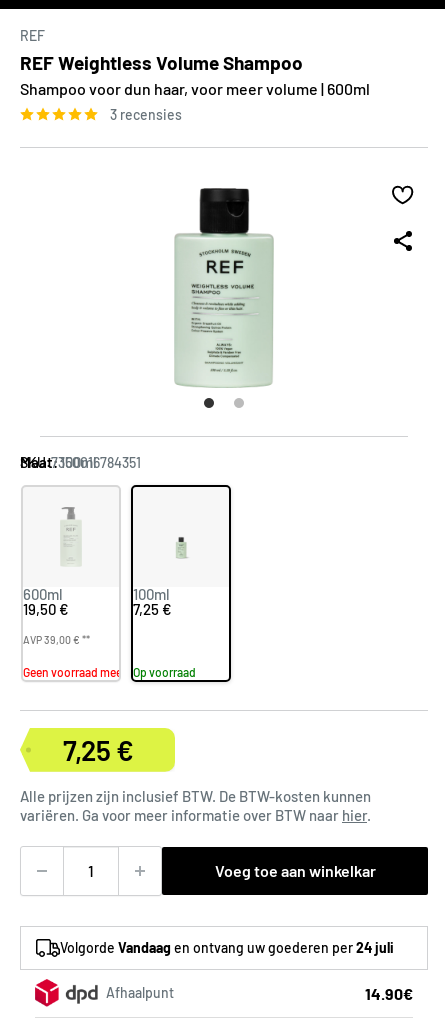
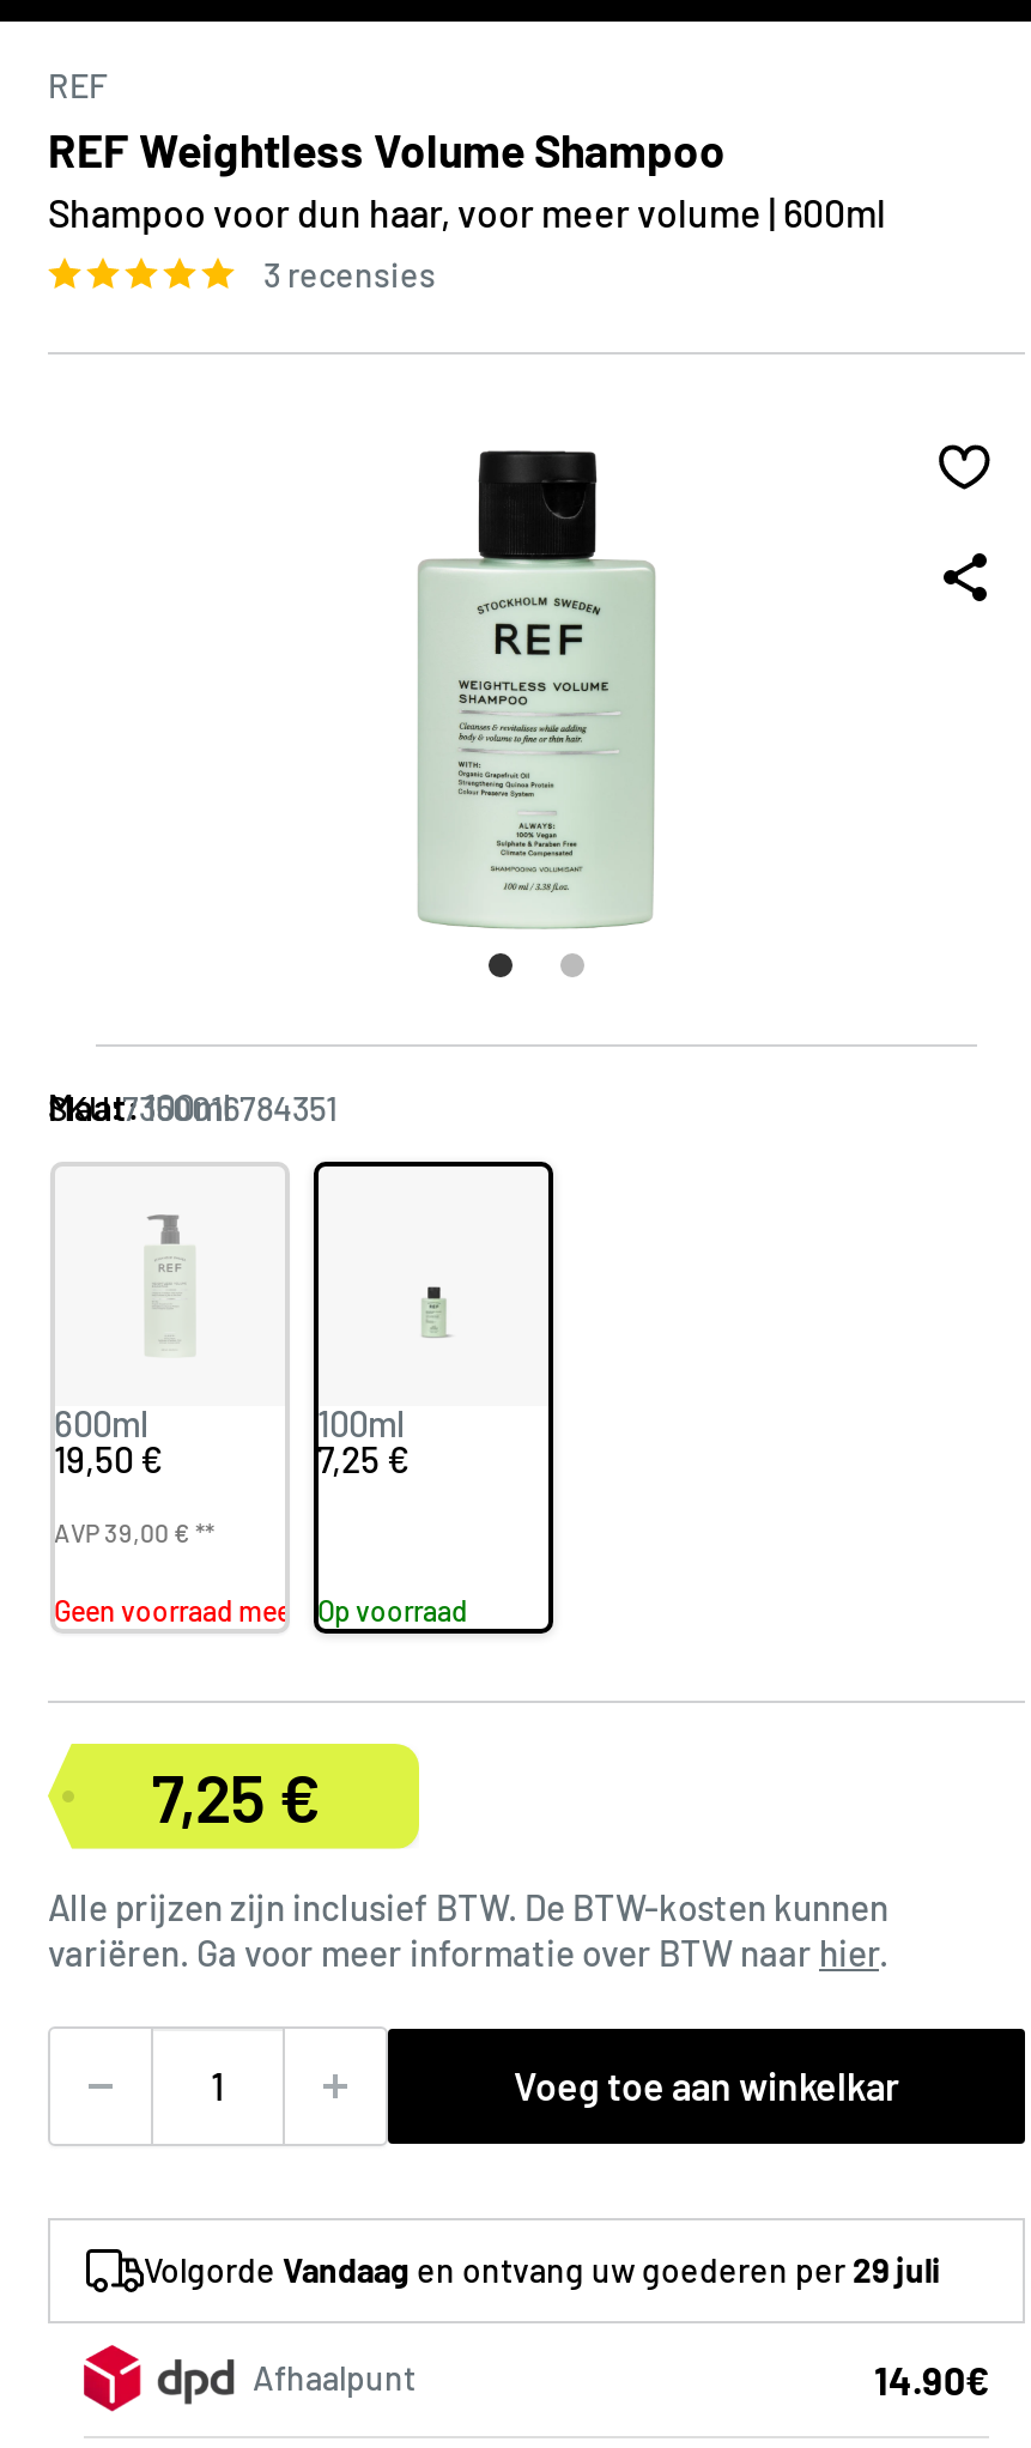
[60,939,394,956] Volgorde Vandaag en ontvang uw goederen per 24 juli -> [144,2249,941,2289] Volgorde Vandaag en ontvang uw goederen per 29 juli

